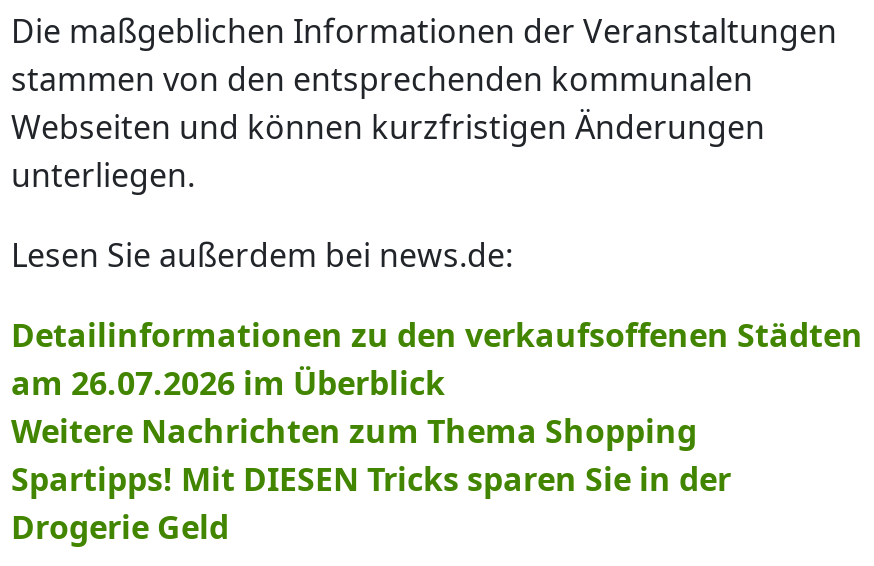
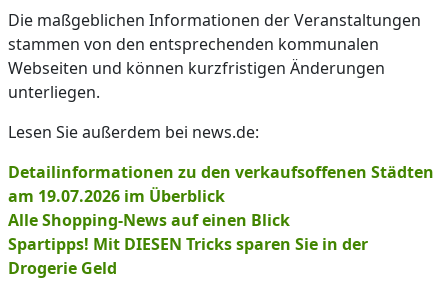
[11,361,697,453] am 26.07.2026 im Überblick | Weitere Nachrichten zum Thema Shopping -> [8,185,290,231] am 19.07.2026 im Überblick | Alle Shopping-News auf einen Blick

